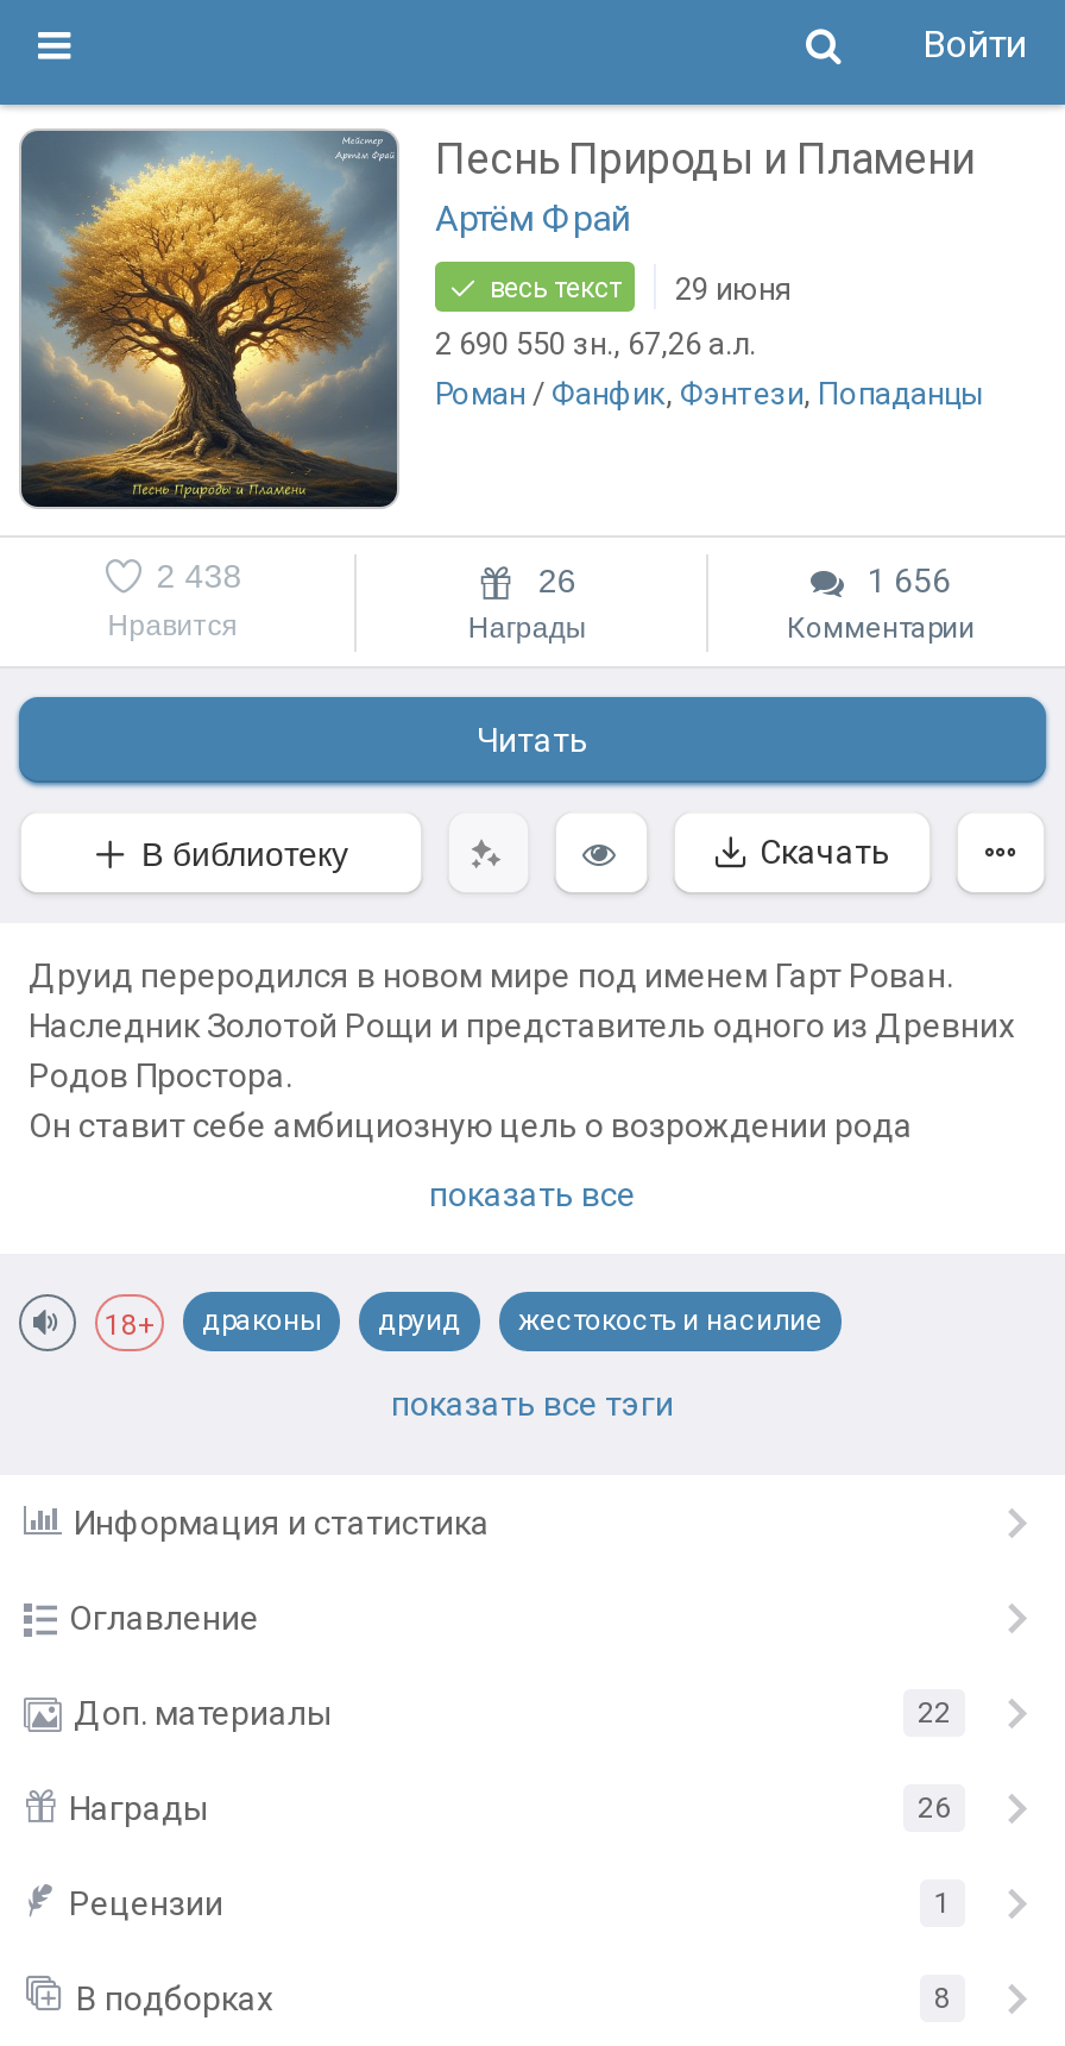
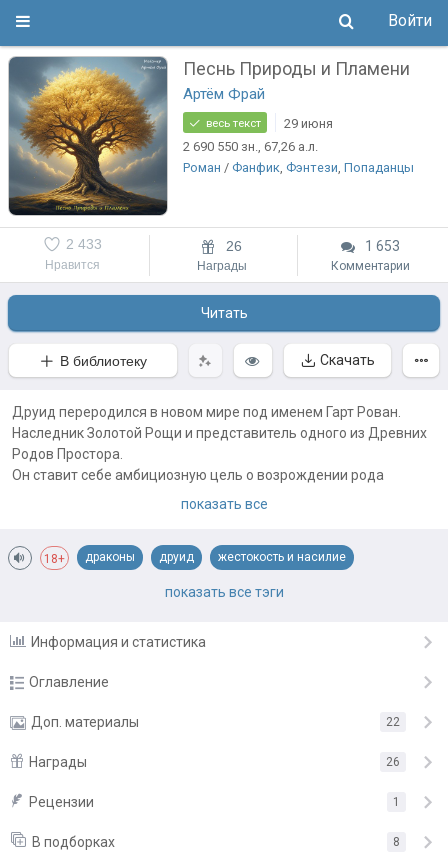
[156,556,242,594] 2 438 -> [66,235,102,251] 2 433
[868,562,951,600] 1 656 -> [365,238,400,254] 1 653

